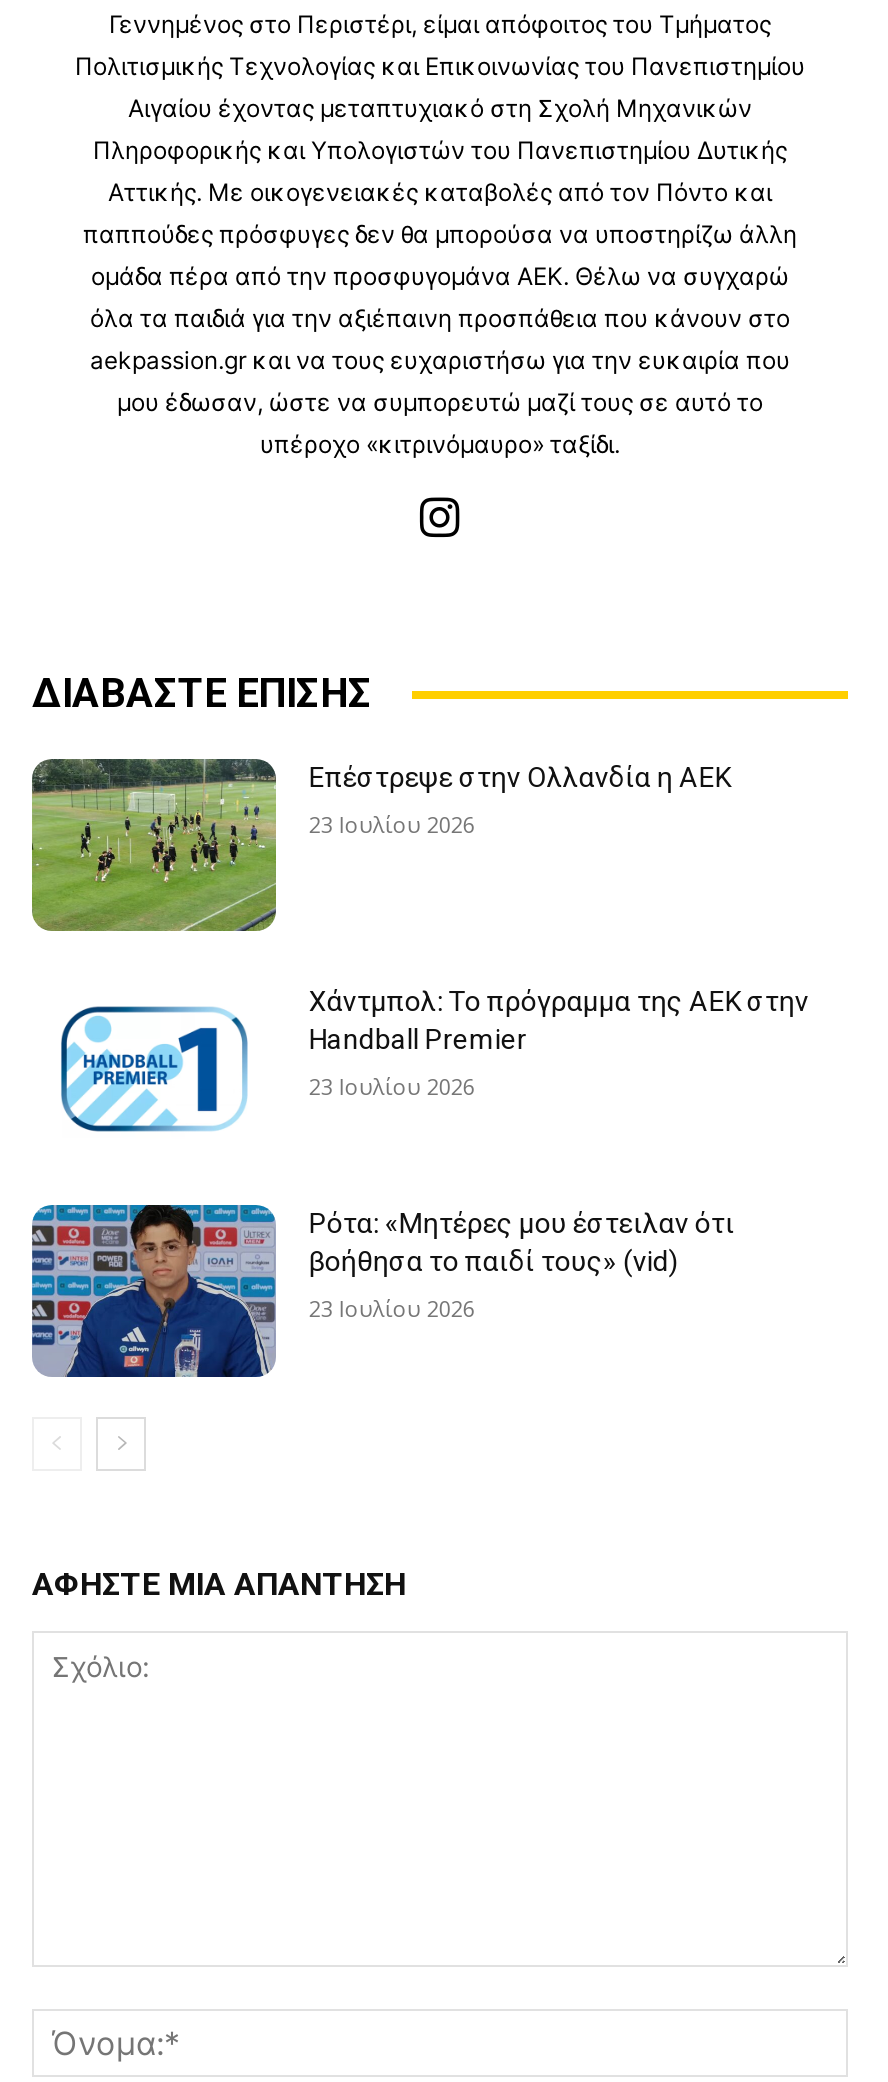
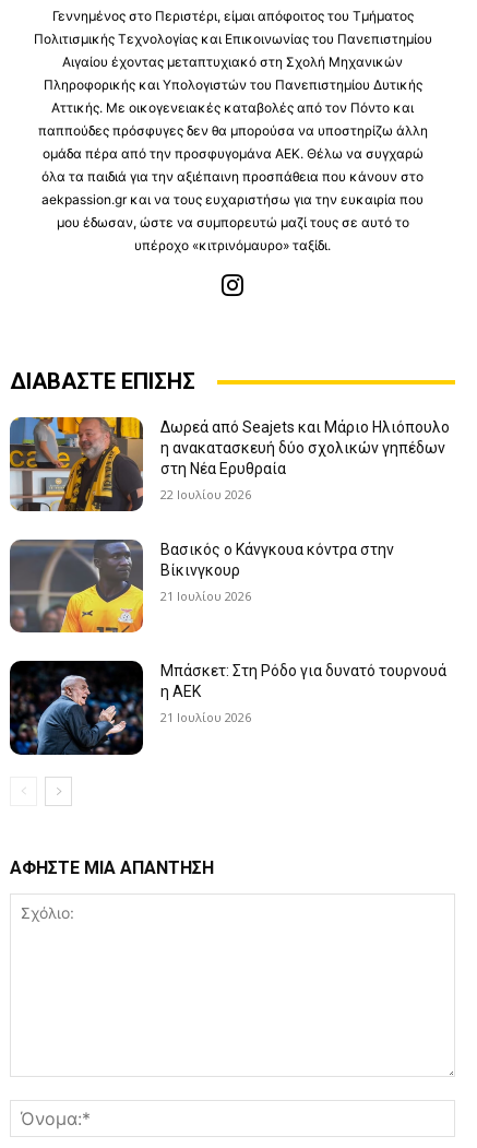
[30,757,731,933] [image] | Επέστρεψε στην Ολλανδία η ΑΕΚ -> [9,416,450,512] [image] | Δωρεά από Seajets και Μάριο Ηλιόπουλο | η ανακατασκευή δύο σχολικών γηπέδων | στη Νέα Ερυθραία
[309,809,475,839] 23 Ιουλίου 2026 -> [161,486,251,503] 22 Ιουλίου 2026
[32,983,809,1153] [image] | Χάντμπολ: Το πρόγραμμα της ΑΕΚ στην | Handball Premier -> [9,539,394,634] [image] | Βασικός ο Κάνγκουα κόντρα στην | Βίκινγκουρ
[309,1070,475,1100] 23 Ιουλίου 2026 -> [161,587,251,604] 21 Ιουλίου 2026
[30,1203,735,1379] [image] | Ρότα: «Μητέρες μου έστειλαν ότι | βοήθησα το παιδί τους» (vid) -> [9,660,447,756] [image] | Μπάσκετ: Στη Ρόδο για δυνατό τουρνουά | η ΑΕΚ
[309,1294,475,1324] 23 Ιουλίου 2026 -> [161,709,251,726] 21 Ιουλίου 2026

